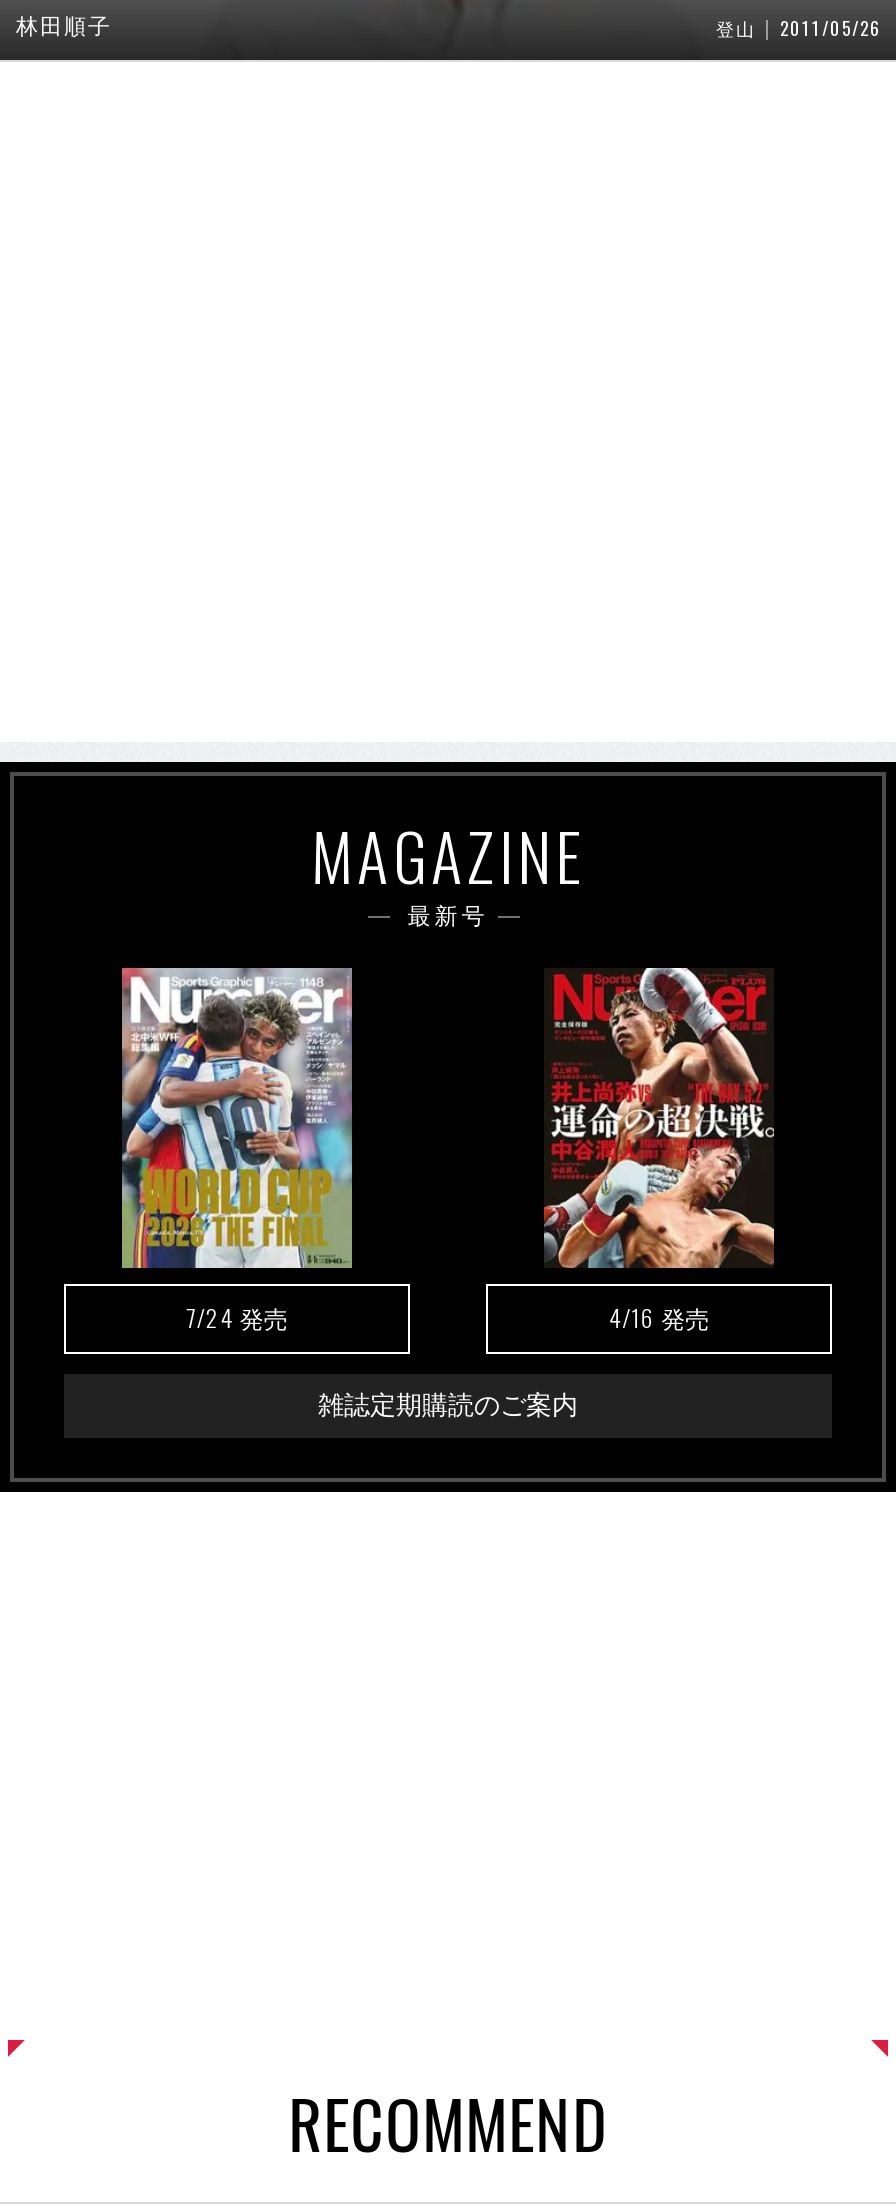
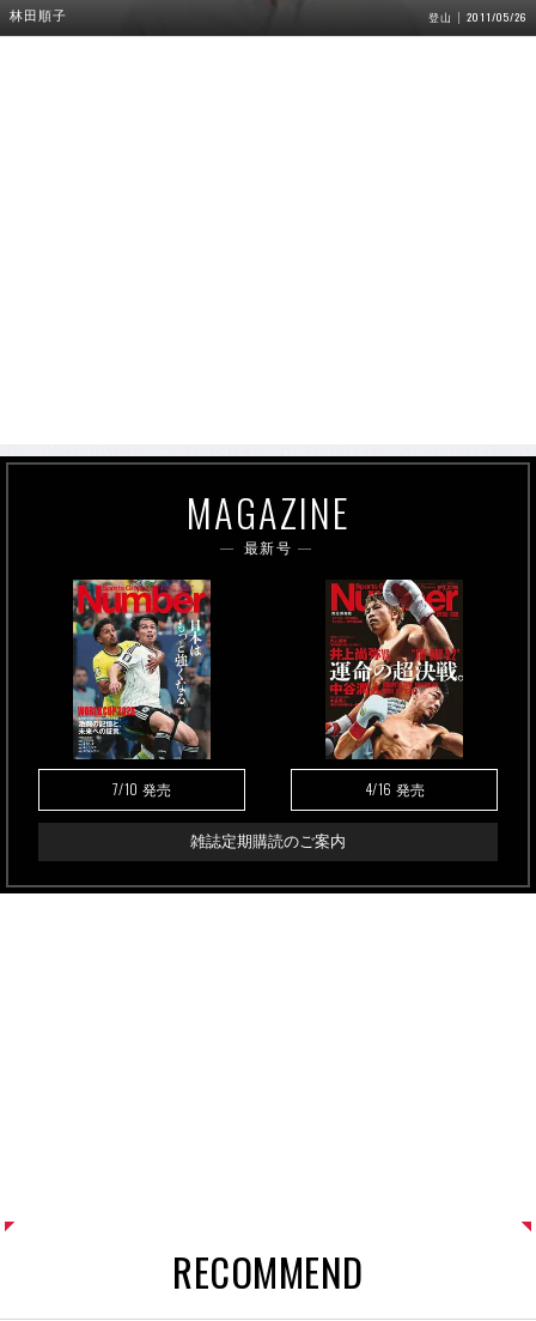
[120,966,354,1333] [image] | 7/24発売 -> [73,578,211,798] [image] | 7/10発売

